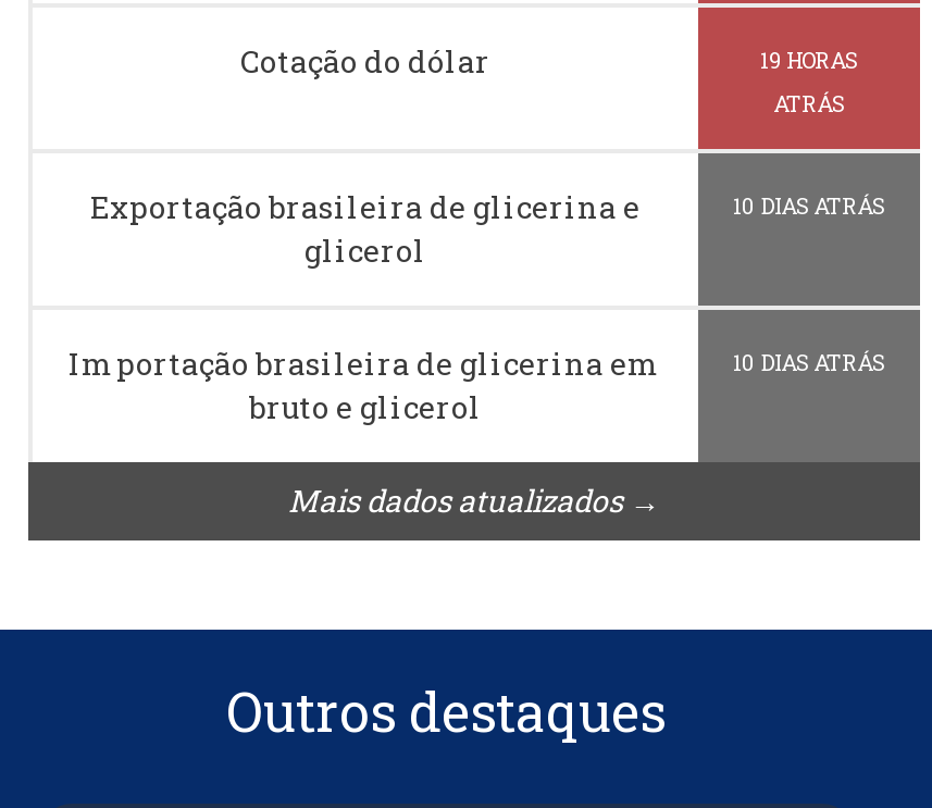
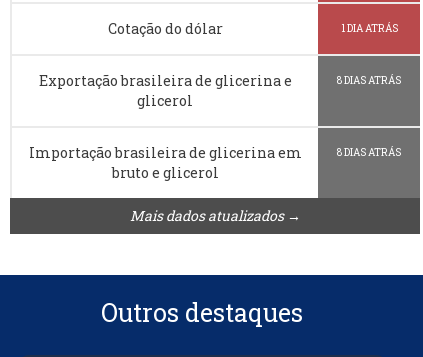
[760,46,858,118] 19 HORAS | ATRÁS -> [340,22,397,35] 1 DIA ATRÁS
[733,192,885,220] 10 DIAS ATRÁS -> [337,74,401,87] 8 DIAS ATRÁS
[733,349,885,377] 10 DIAS ATRÁS -> [337,146,401,159] 8 DIAS ATRÁS

